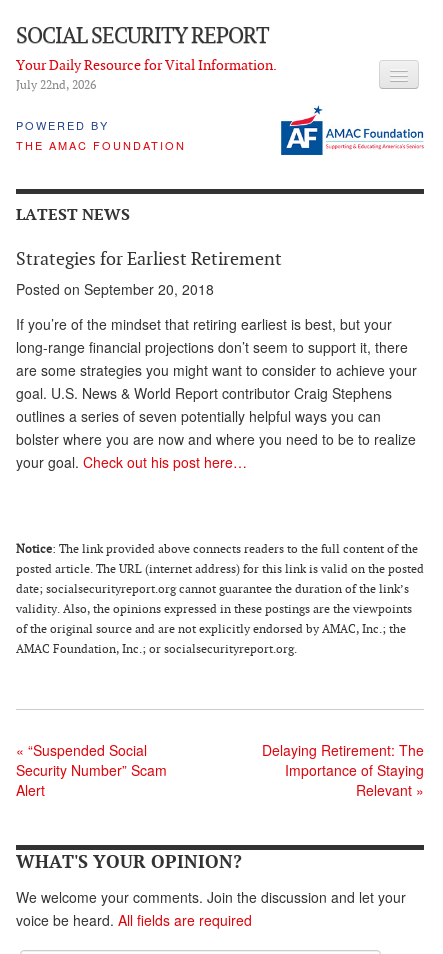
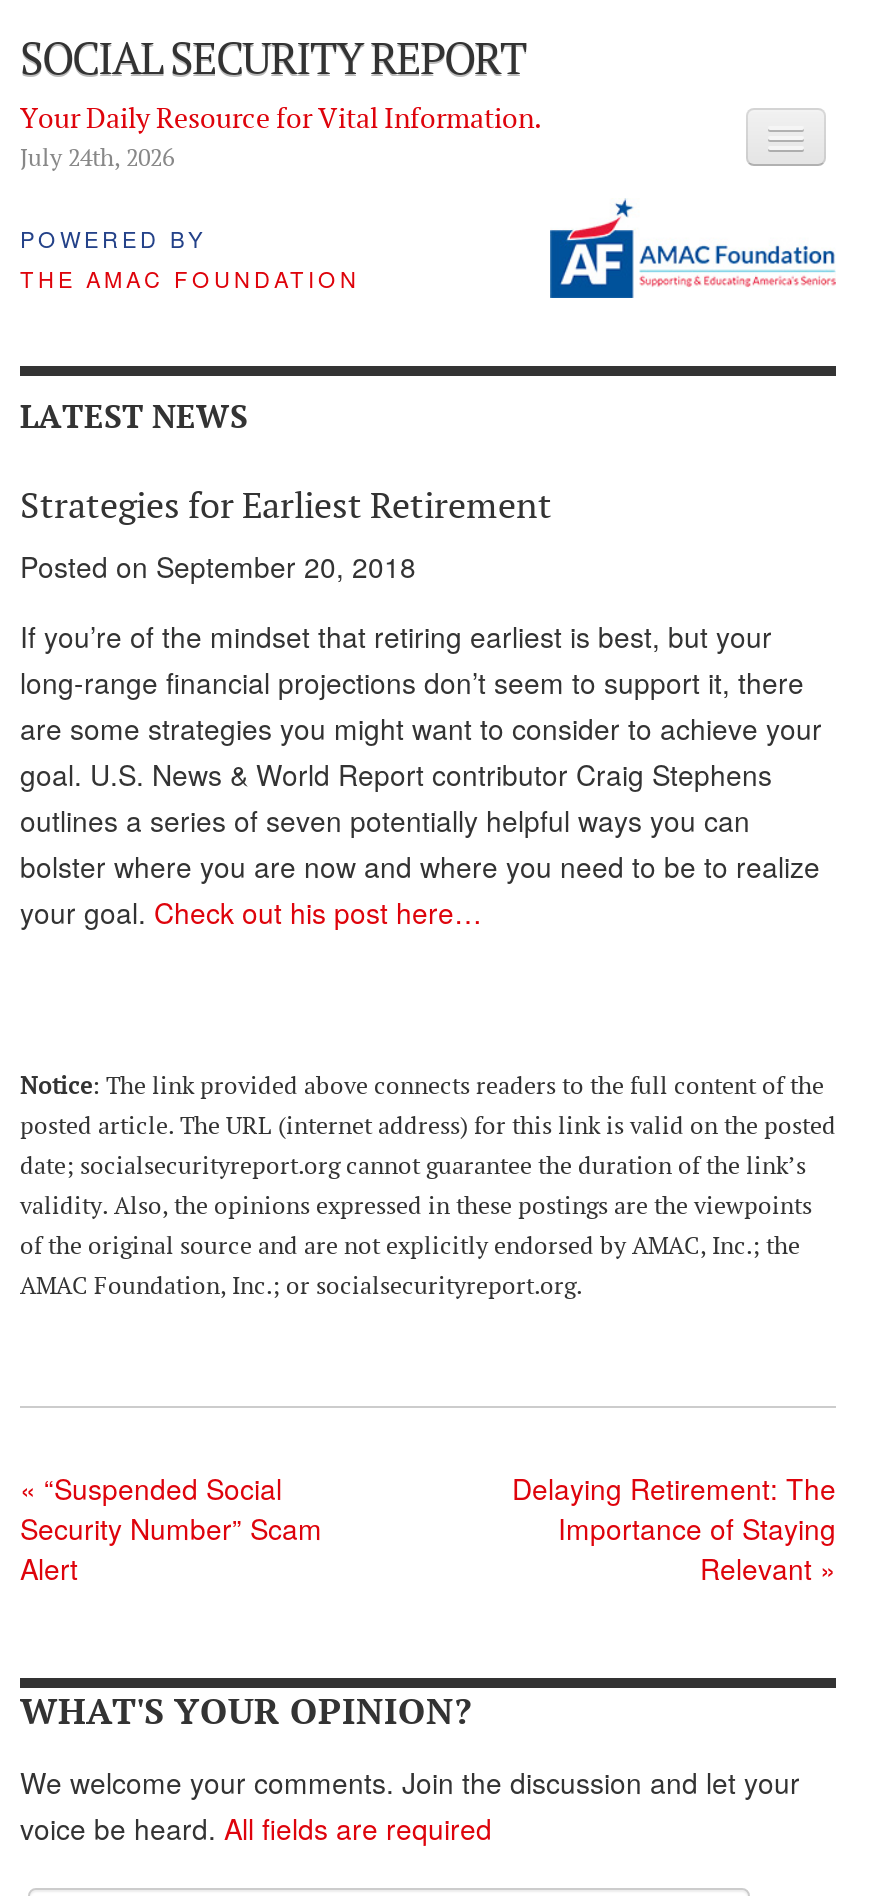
[16,77,96,92] July 22nd, 2026 -> [20,142,174,172] July 24th, 2026

